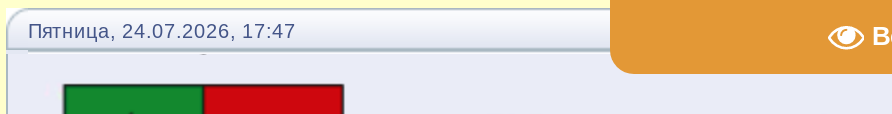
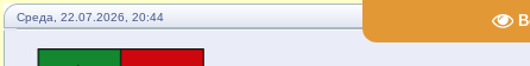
[28,20,296,42] Пятница, 24.07.2026, 17:47 -> [17,11,164,24] Среда, 22.07.2026, 20:44

